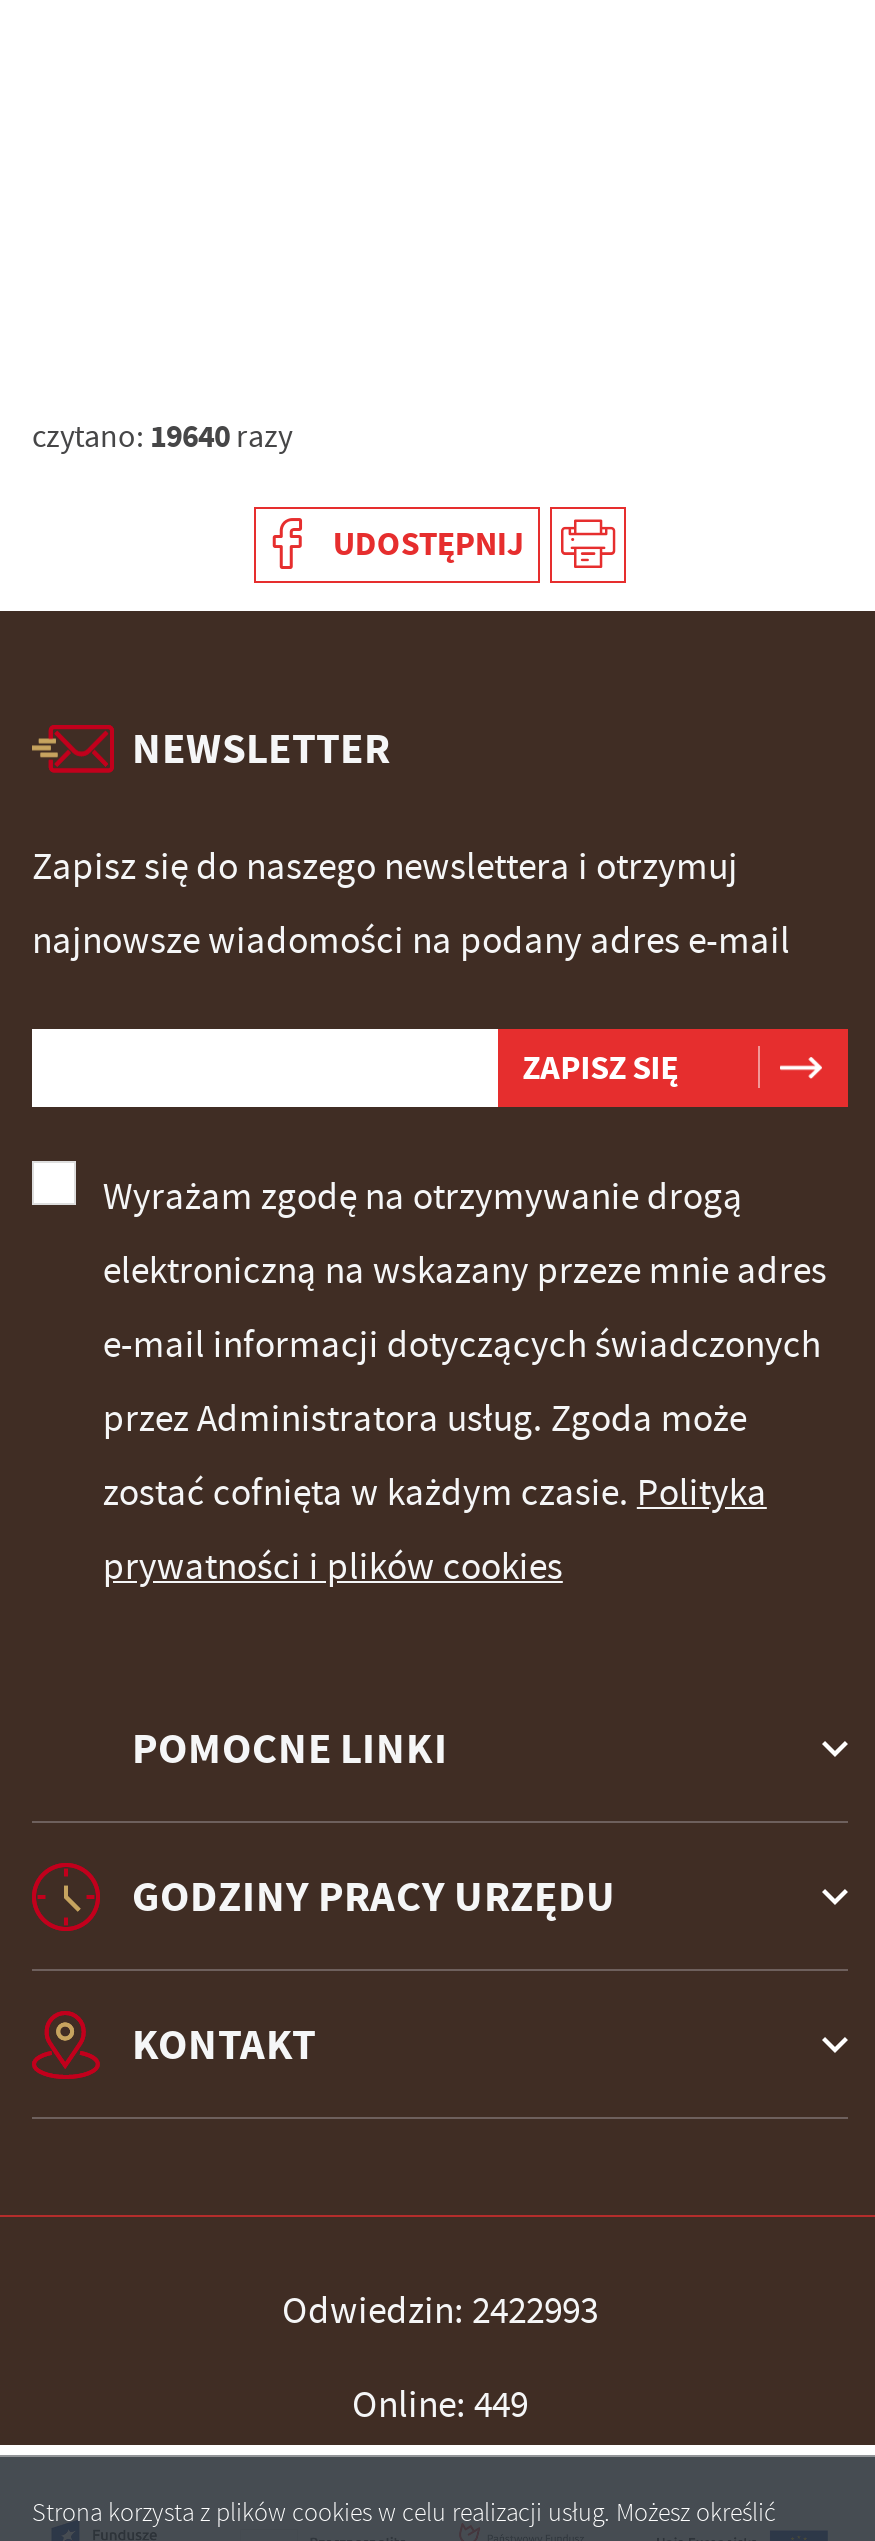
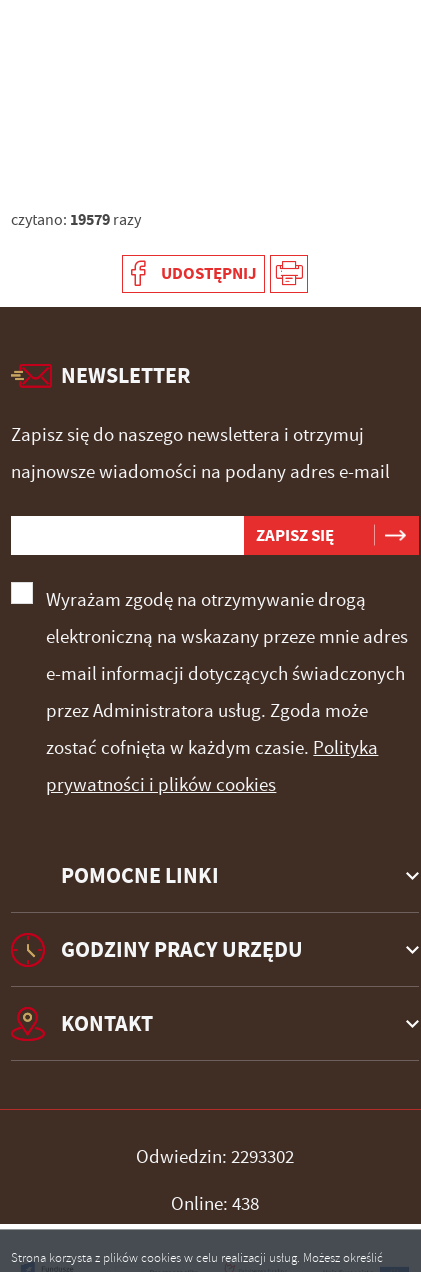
[32,415,292,457] czytano: 19640 razy -> [11,209,141,230] czytano: 19579 razy
[282,2288,598,2336] Odwiedzin: 2422993 -> [136,1145,294,1169] Odwiedzin: 2293302
[352,2382,528,2430] Online: 449 -> [171,1192,259,1216] Online: 438

